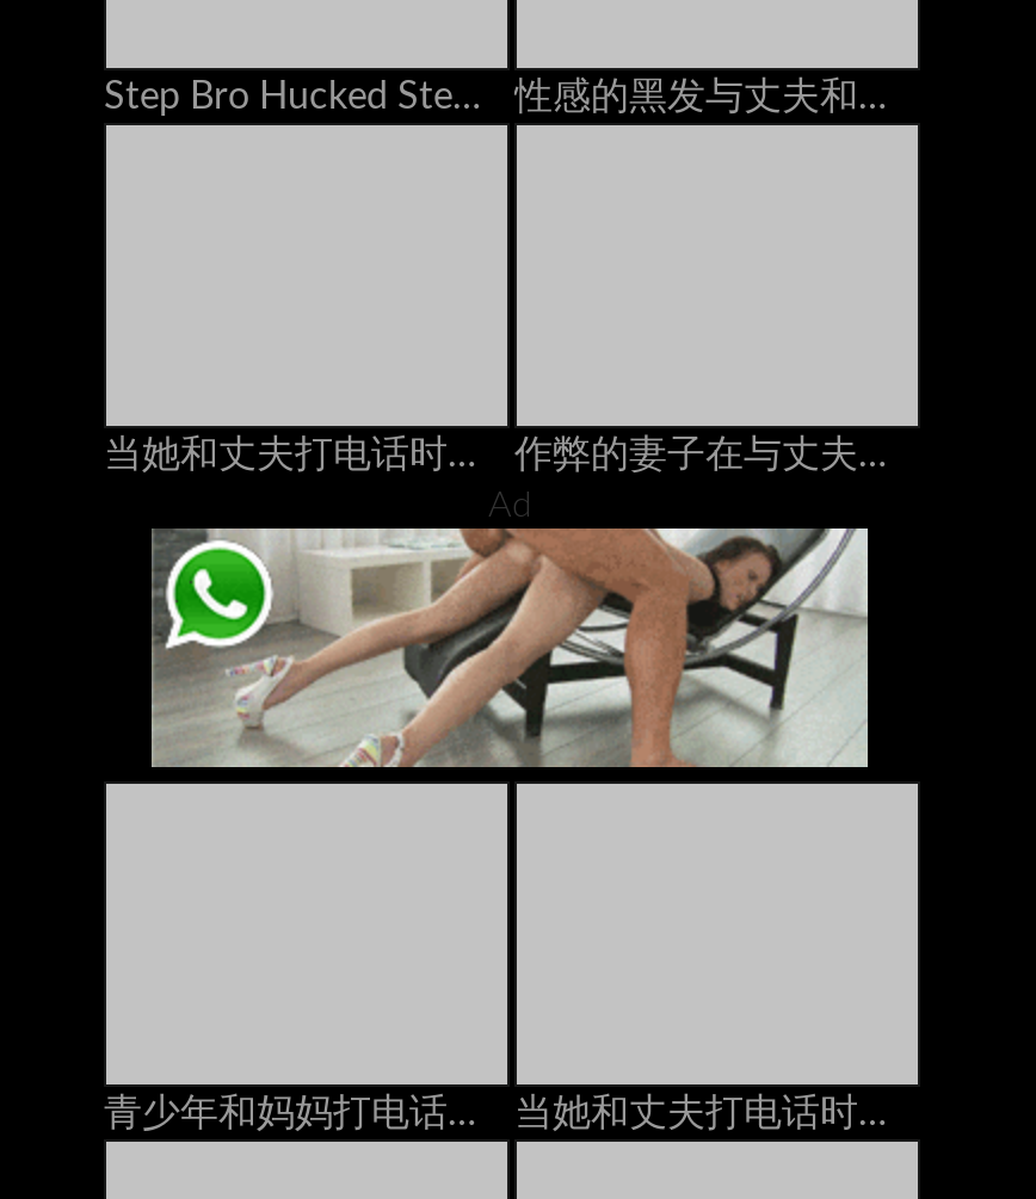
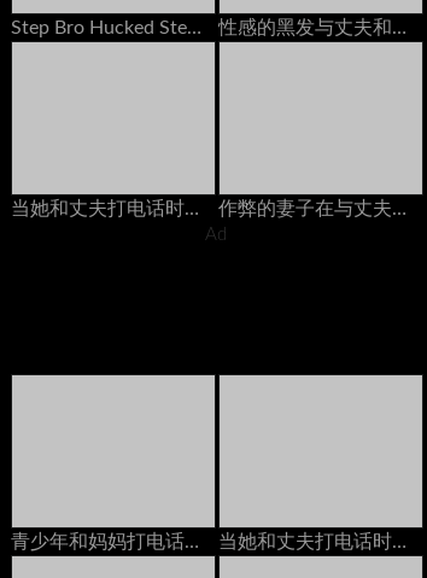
[149,526,870,770] [image] -> none

